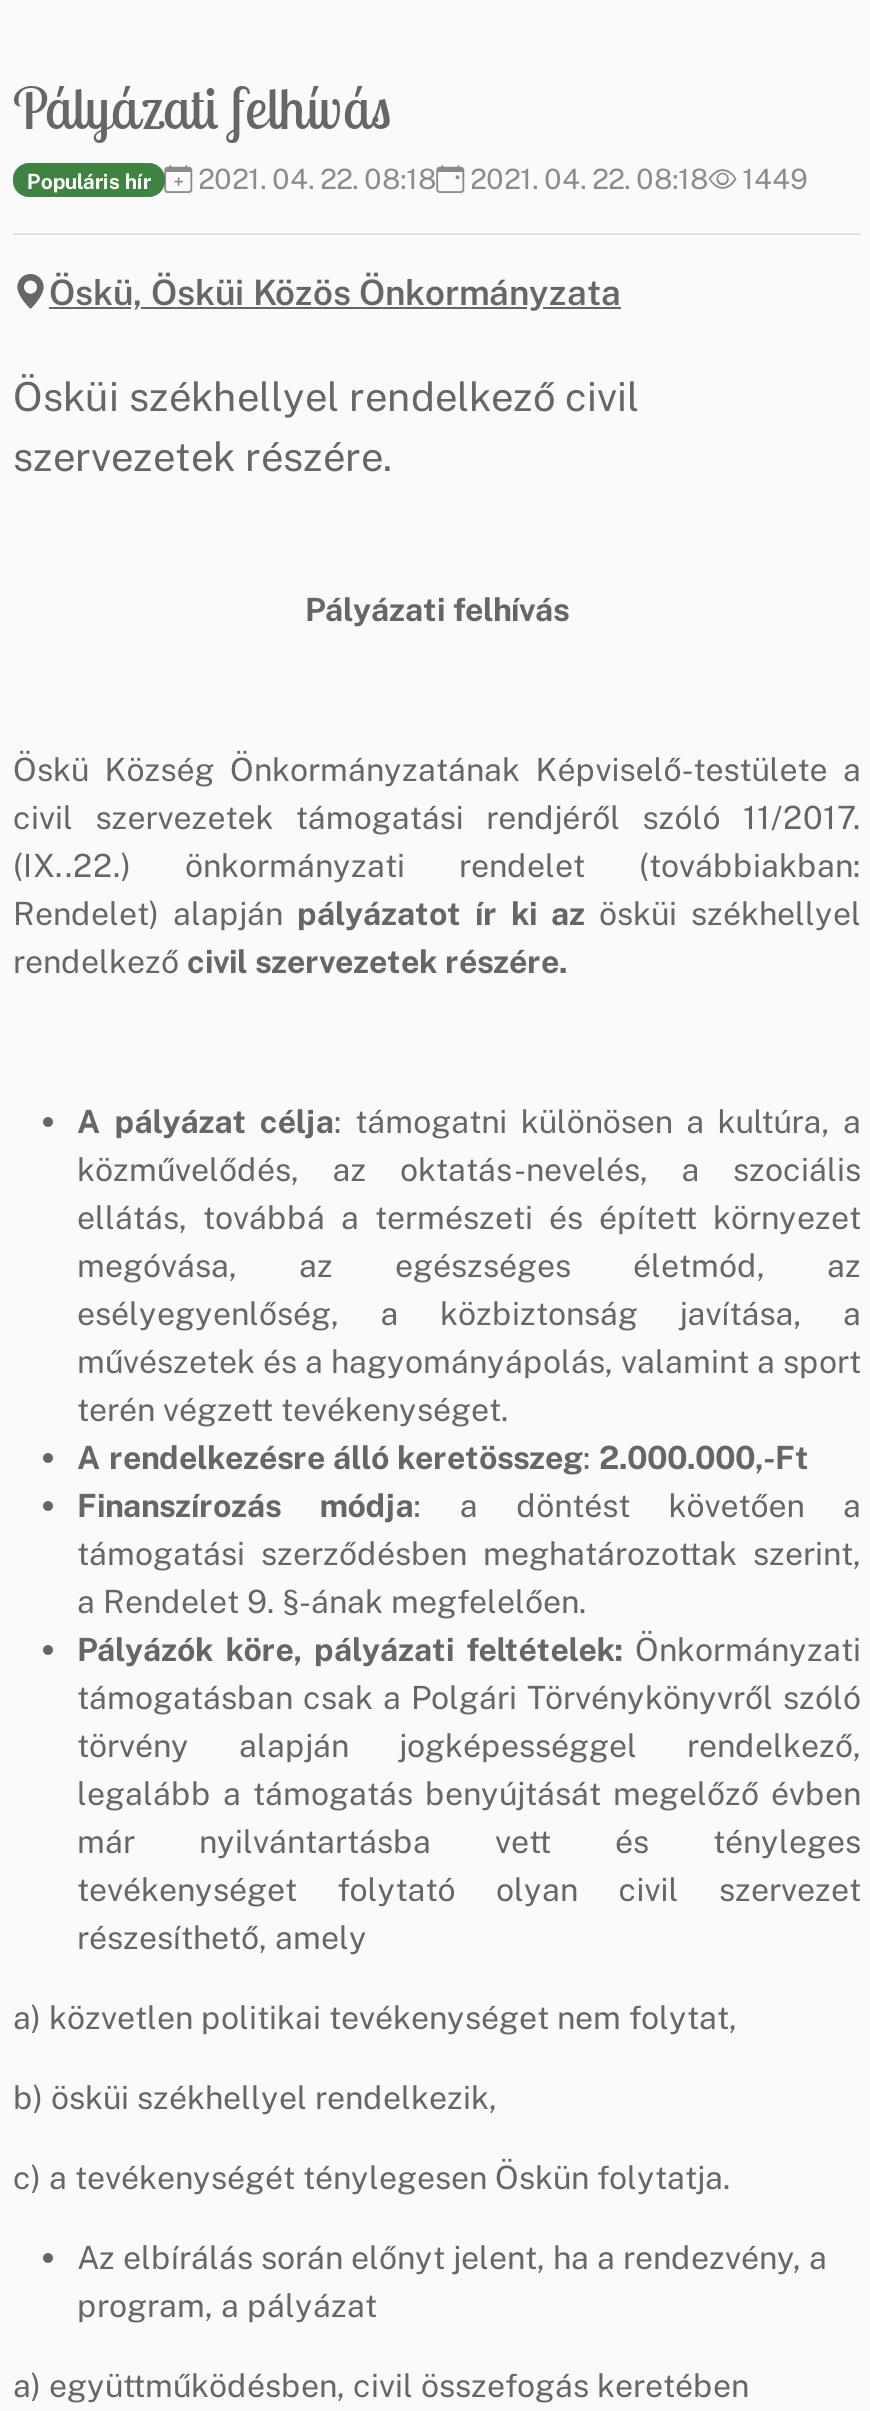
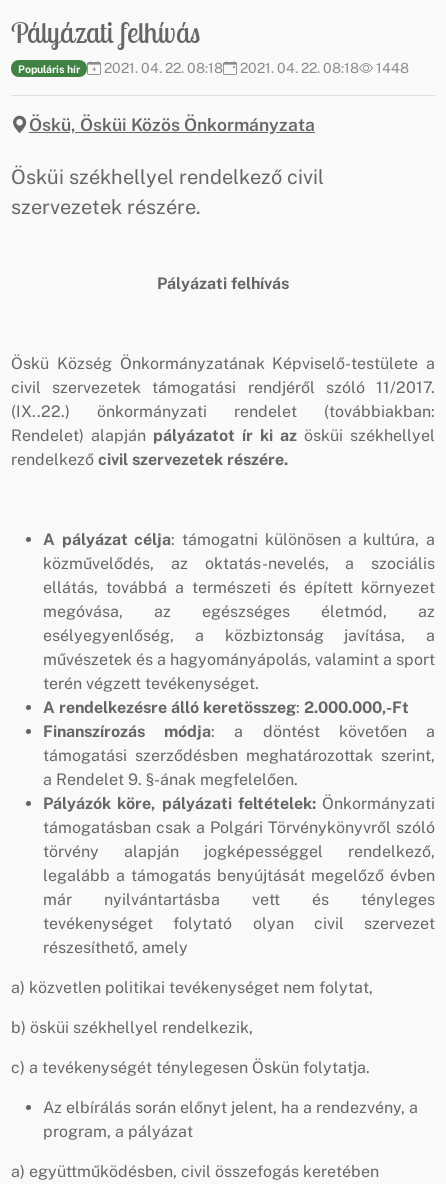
[27,163,808,195] Populáris hír 2021. 04. 22. 08:18 2021. 04. 22. 08:18 1449 -> [18,60,409,76] Populáris hír 2021. 04. 22. 08:18 2021. 04. 22. 08:18 1448

